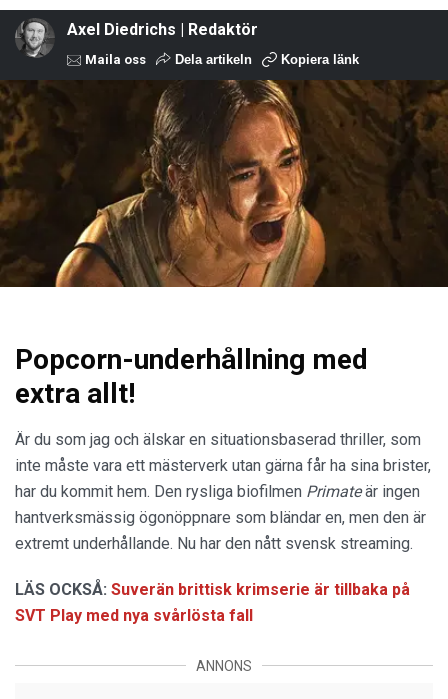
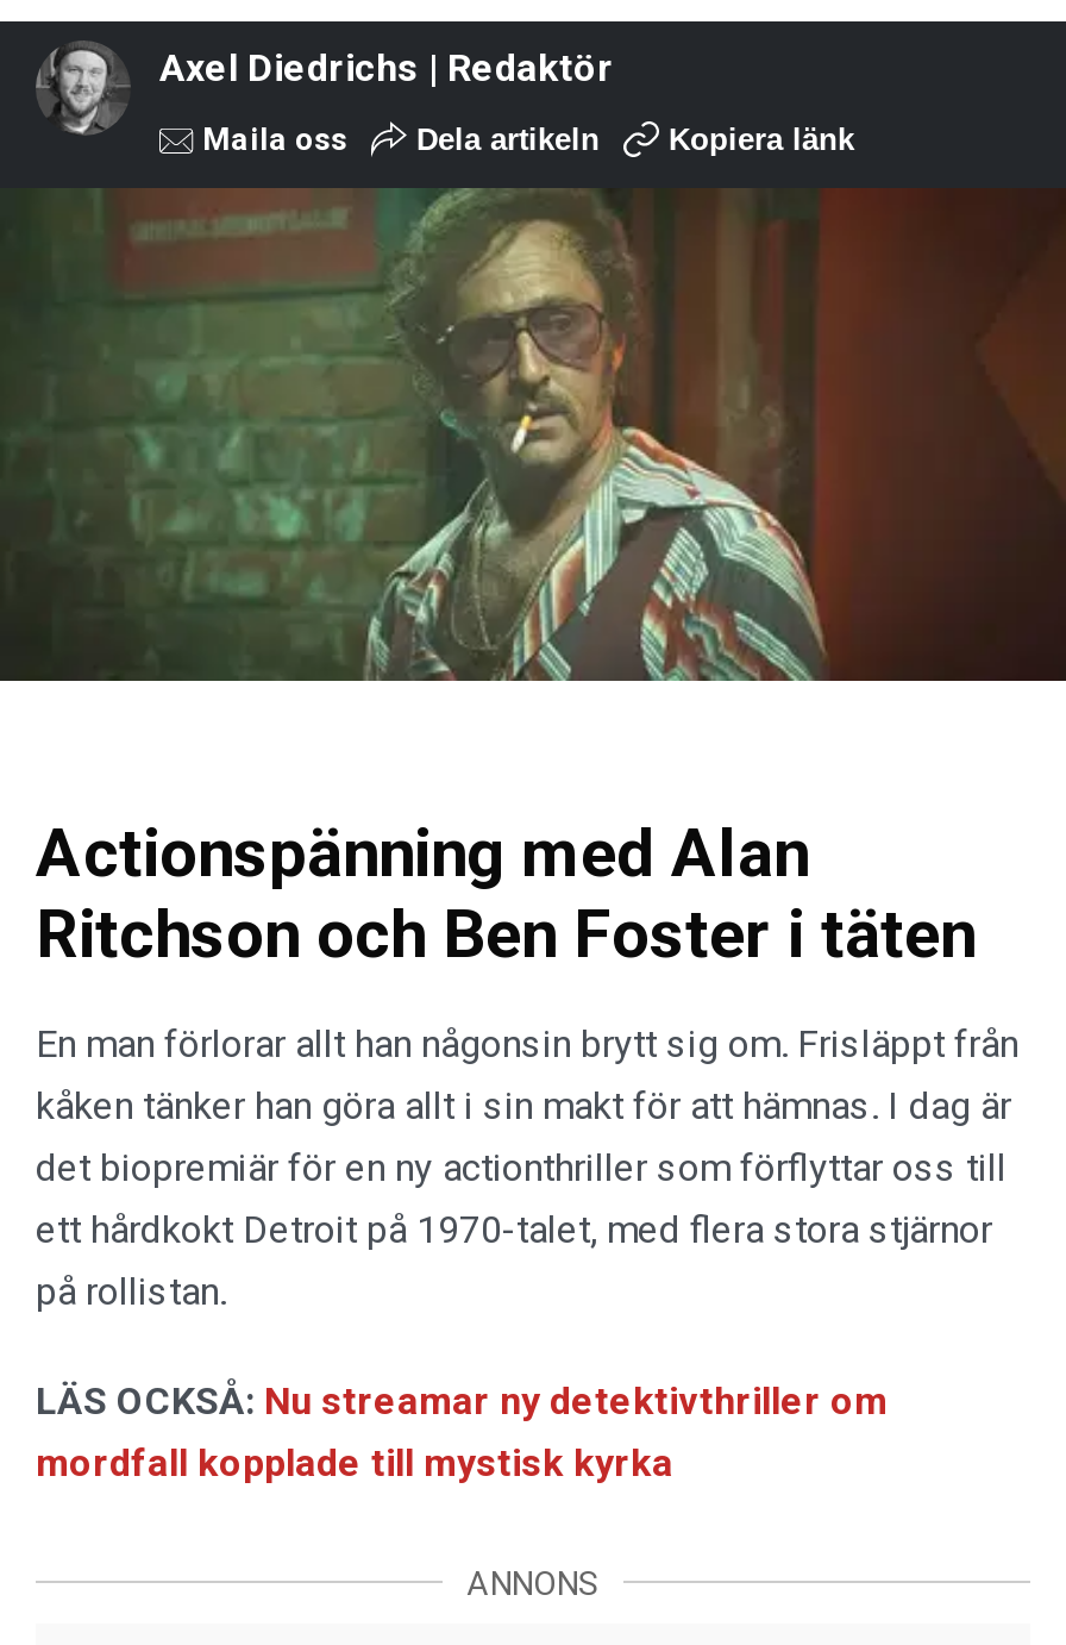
[3,80,445,288] [image] -> [7,186,1059,683] [image]
[15,343,368,410] Popcorn-underhållning med | extra allt! -> [36,813,976,973] Actionspänning med Alan | Ritchson och Ben Foster i täten
[15,430,431,553] Är du som jag och älskar en situationsbaserad thriller, som | inte måste vara ett mästerverk utan gärna får ha sina brister, | har du kommit hem. Den rysliga biofilmen Primate är ingen | hantverksmässig ögonöppnare som bländar en, men den är | extremt underhållande. Nu har den nått svensk streaming. -> [36,1020,1018,1313] En man förlorar allt han någonsin brytt sig om. Frisläppt från | kåken tänker han göra allt i sin makt för att hämnas. I dag är | det biopremiär för en ny actionthriller som förflyttar oss till | ett hårdkokt Detroit på 1970-talet, med flera stora stjärnor | på rollistan.
[15,580,410,625] LÄS OCKSÅ: Suverän brittisk krimserie är tillbaka på | SVT Play med nya svårlösta fall -> [36,1377,888,1485] LÄS OCKSÅ: Nu streamar ny detektivthriller om | mordfall kopplade till mystisk kyrka

